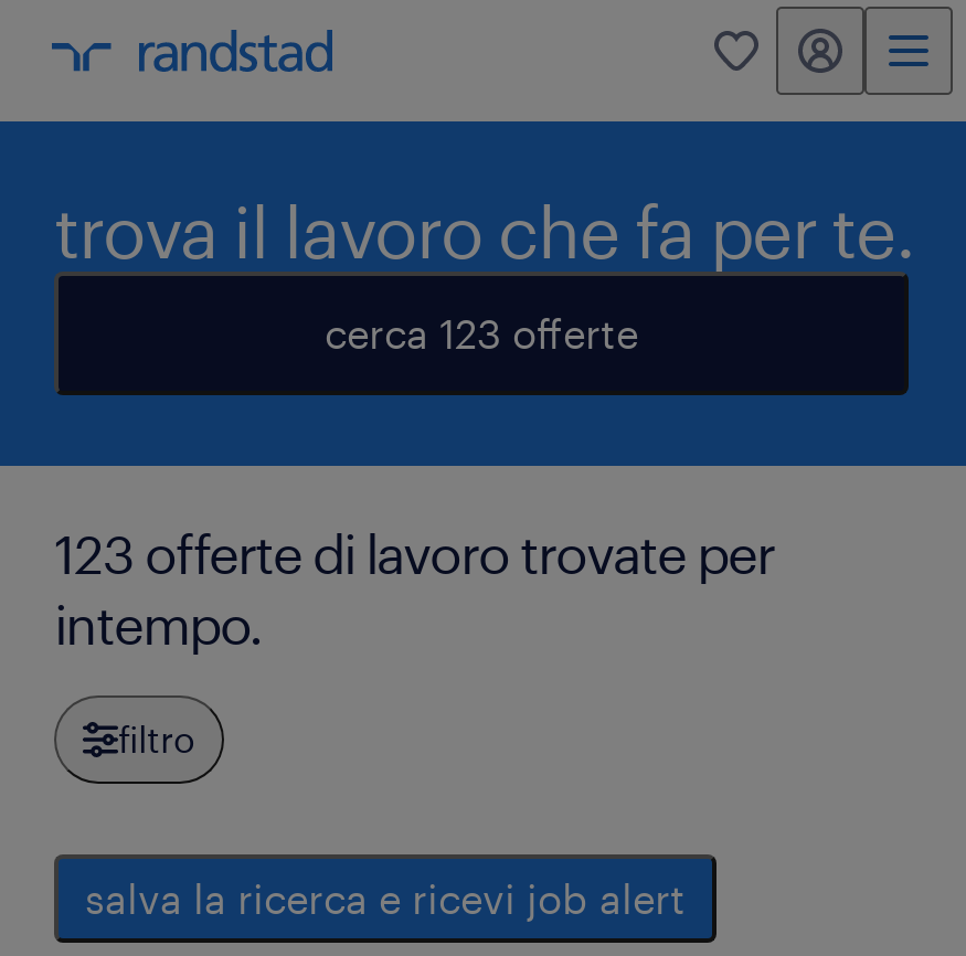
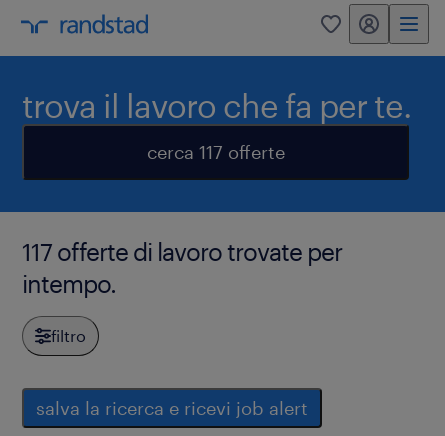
[325,309,638,358] cerca 123 offerte -> [146,141,284,163] cerca 117 offerte
[54,521,774,585] 123 offerte di lavoro trovate per -> [22,237,342,266] 117 offerte di lavoro trovate per

